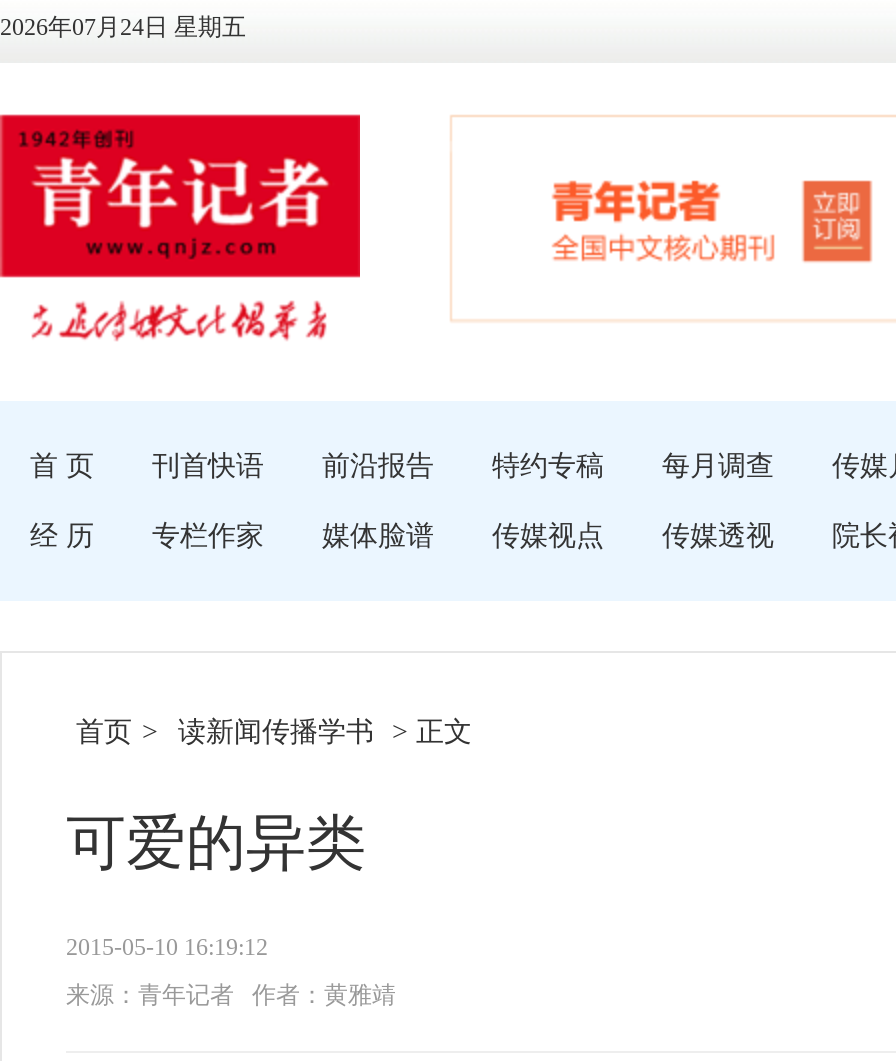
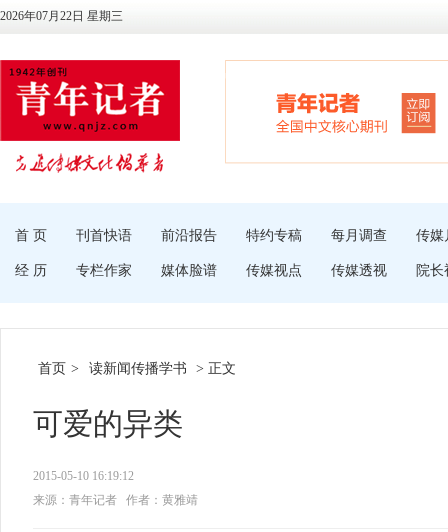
[0,13,246,41] 2026年07月24日 星期五 -> [0,9,123,23] 2026年07月22日 星期三

